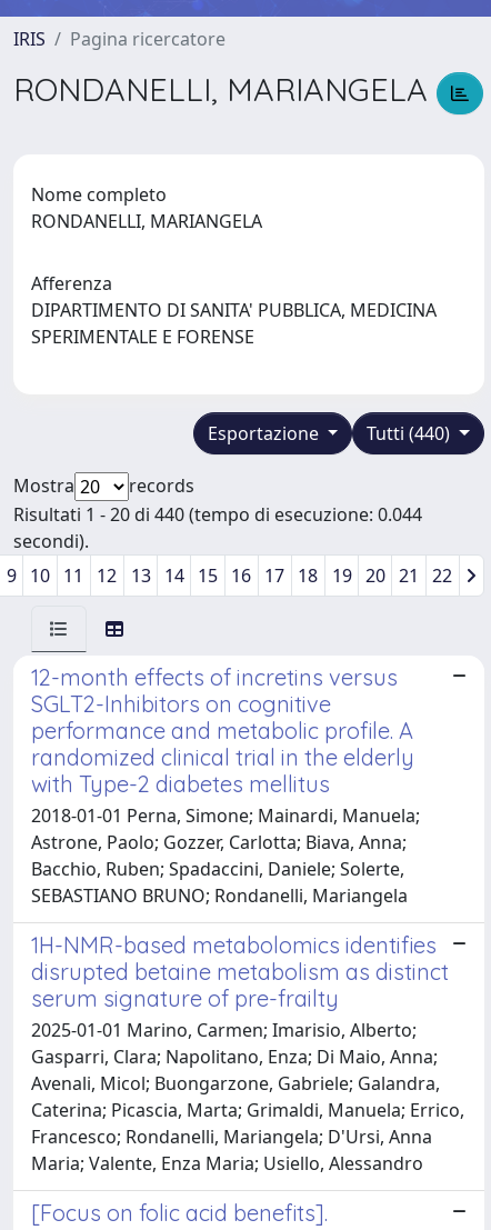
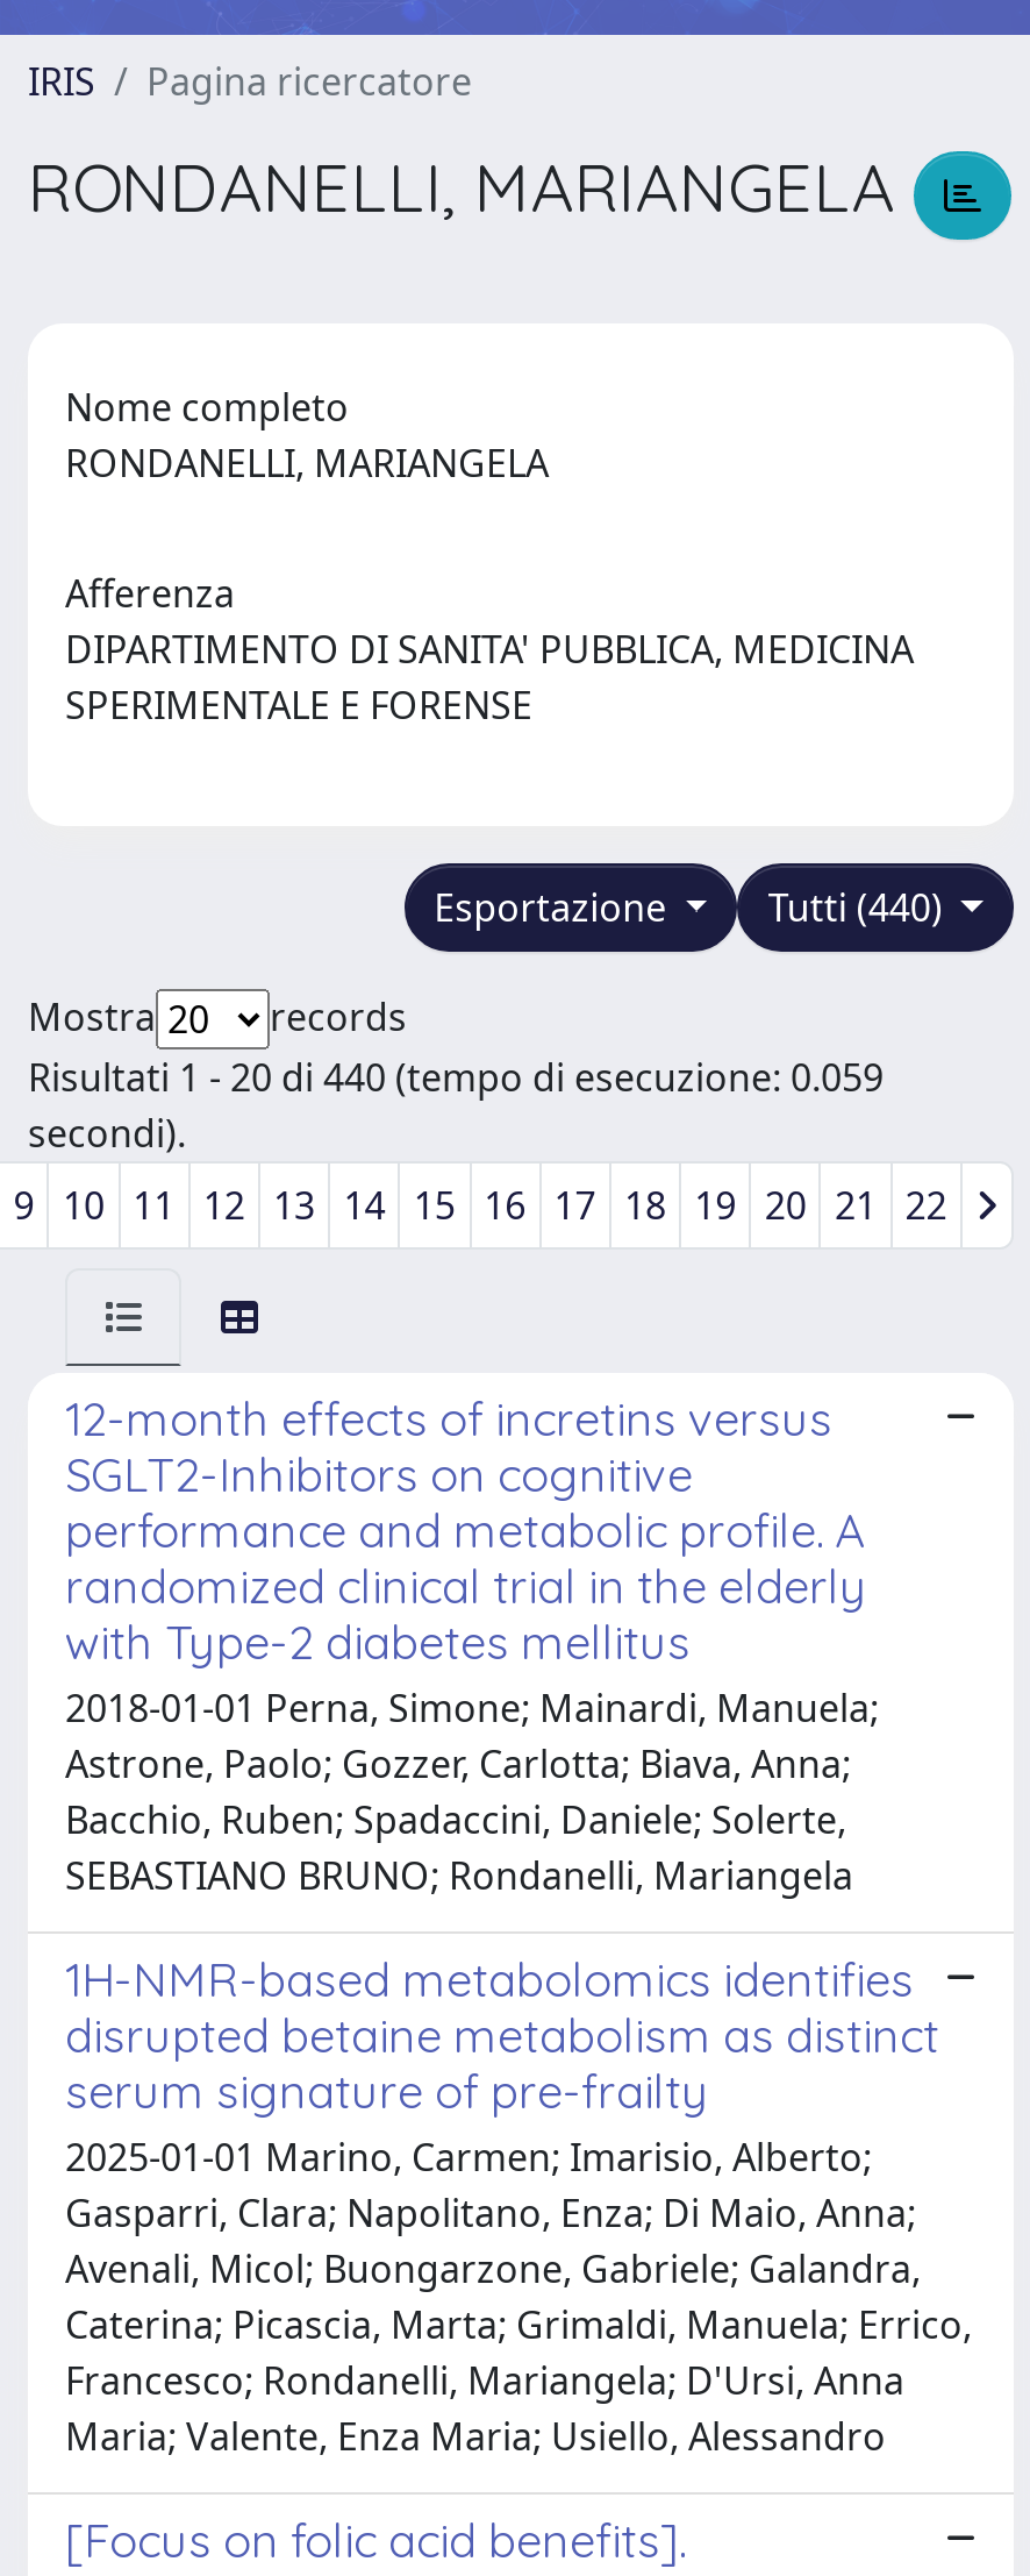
[13,502,422,526] Risultati 1 - 20 di 440 (tempo di esecuzione: 0.044 -> [28,1051,884,1103] Risultati 1 - 20 di 440 (tempo di esecuzione: 0.059

